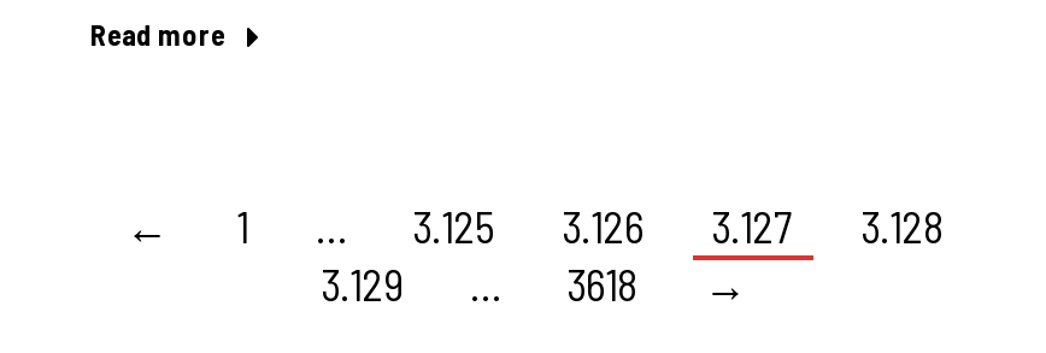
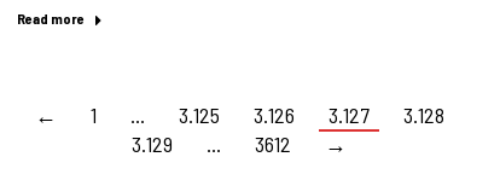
[566,258,636,311] 3618 -> [255,130,291,157] 3612

